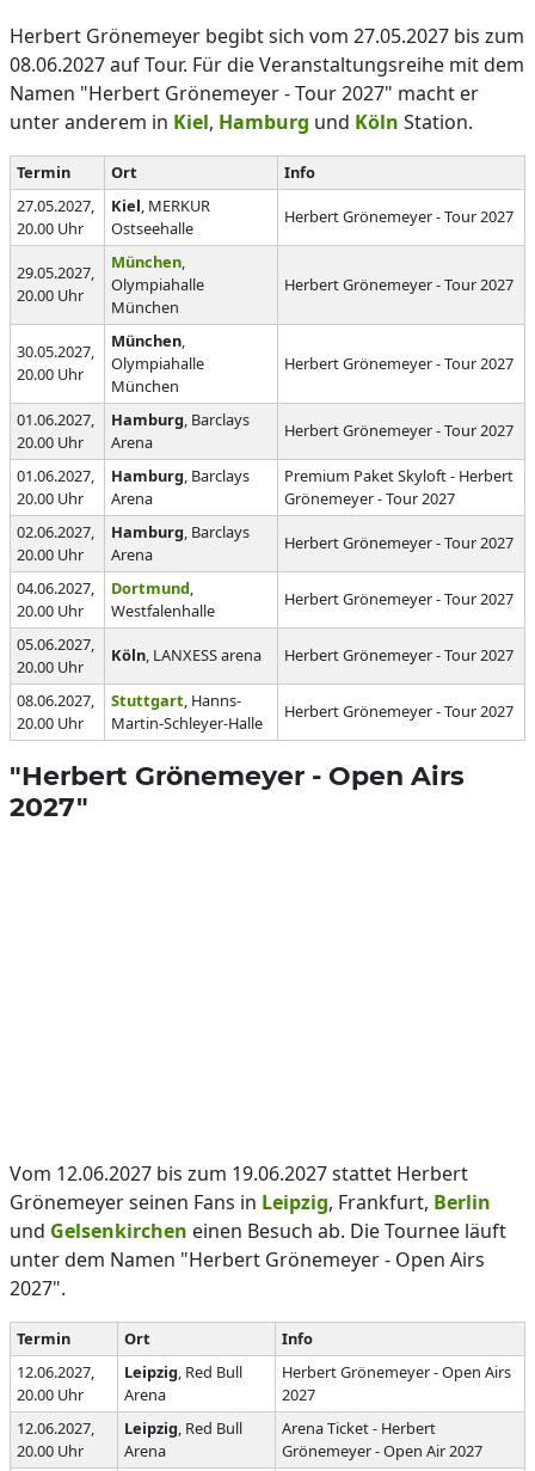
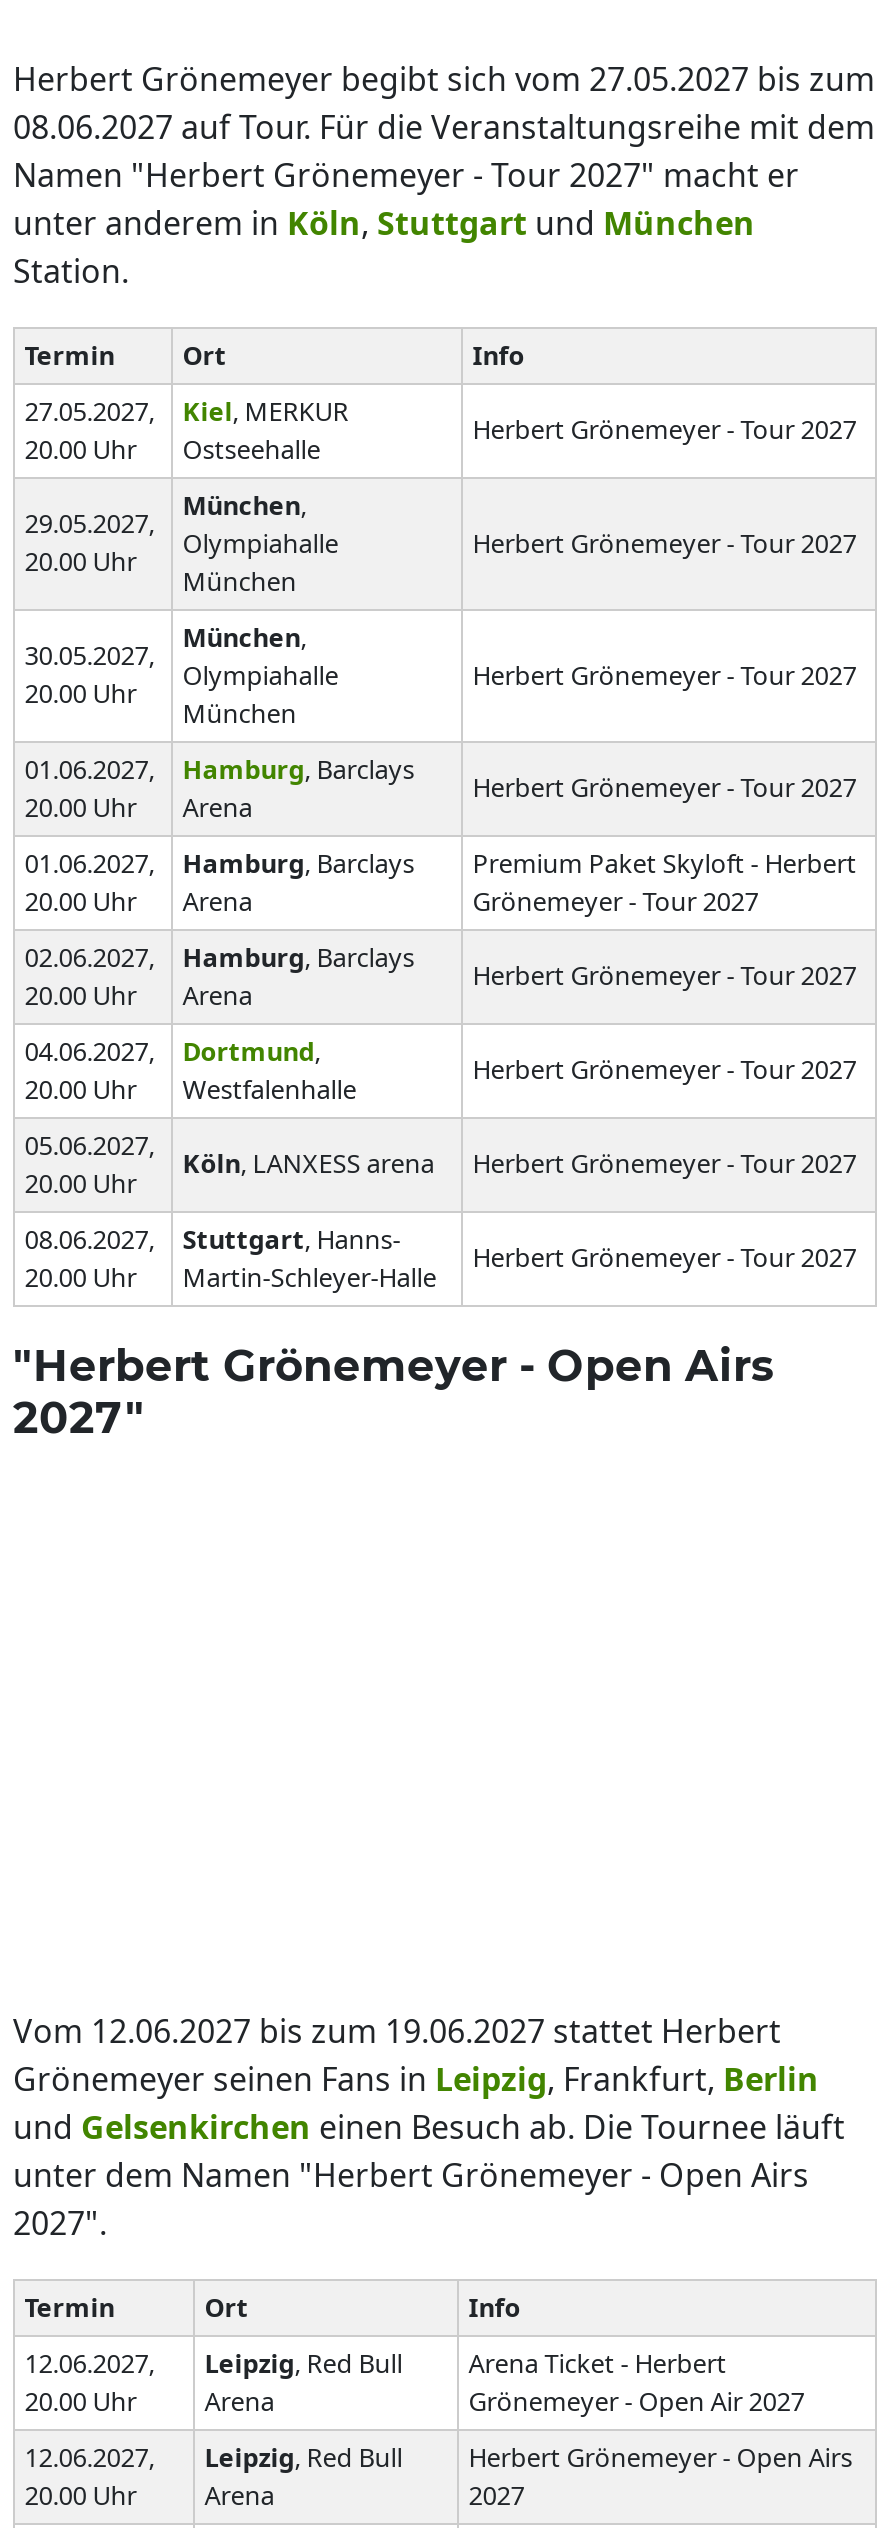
[10,109,473,135] unter anderem in Kiel, Hamburg und Köln Station. -> [13,201,755,293] unter anderem in Köln, Stuttgart und München | Station.
moved [282,1361,511,1405] -> [469,2439,853,2513]: Herbert Grönemeyer - Open Airs | 2027
moved [282,1417,482,1461] -> [469,2345,805,2419]: Arena Ticket - Herbert | Grönemeyer - Open Air 2027

